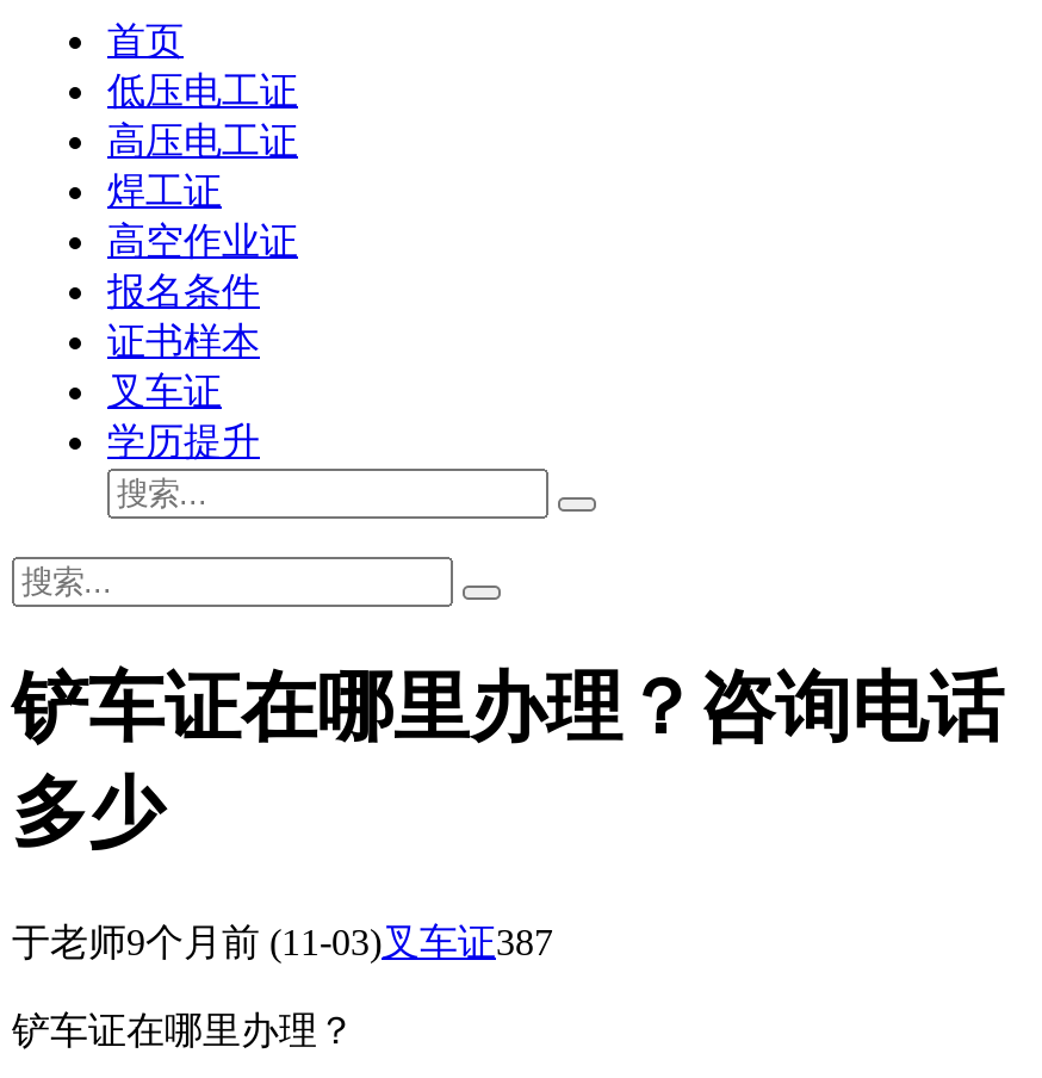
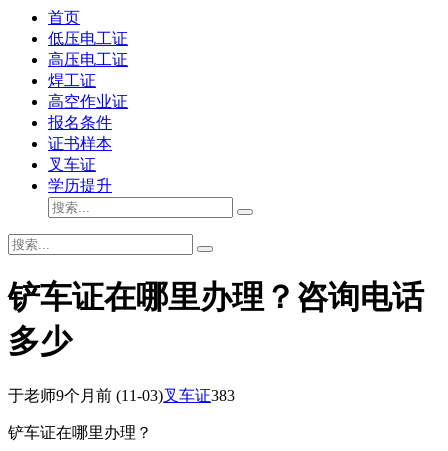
[12,921,553,962] 于老师9个月前(11-03)叉车证387 -> [8,387,235,404] 于老师9个月前(11-03)叉车证383

